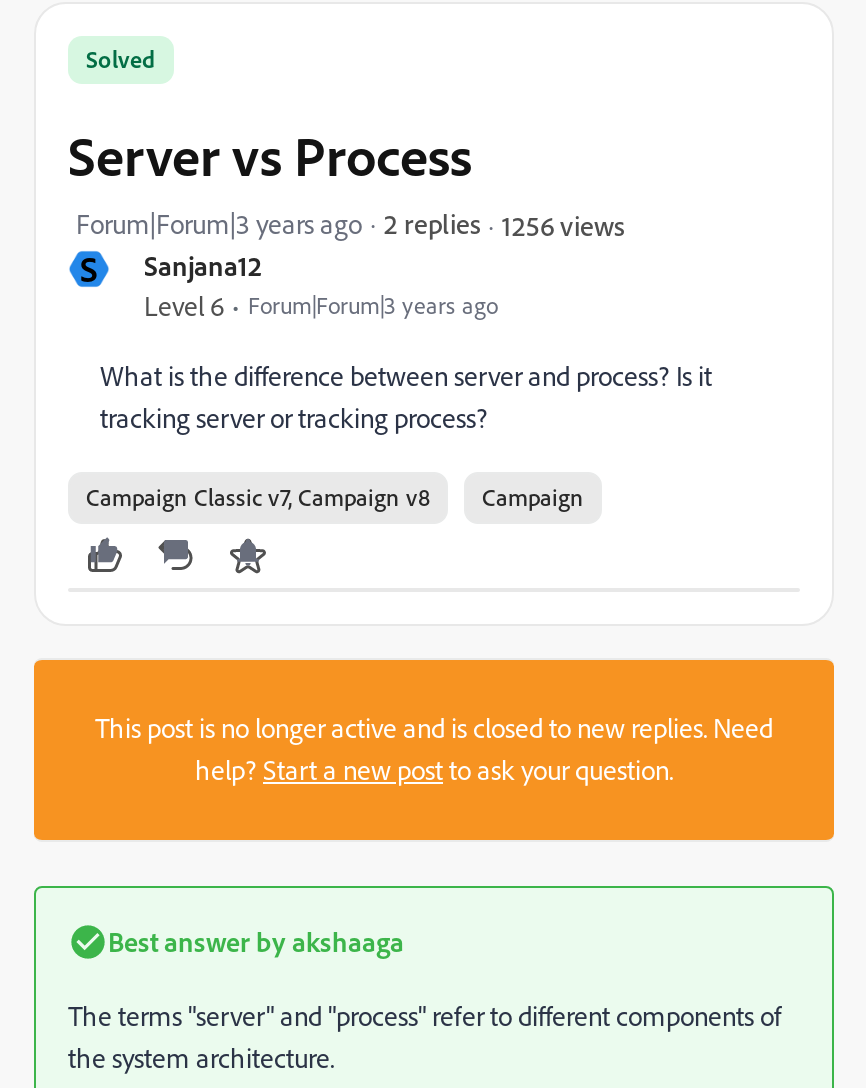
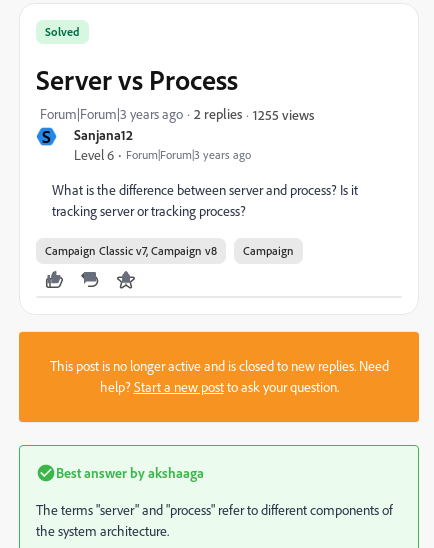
[502,207,624,241] 1256 views -> [253,105,314,122] 1255 views

